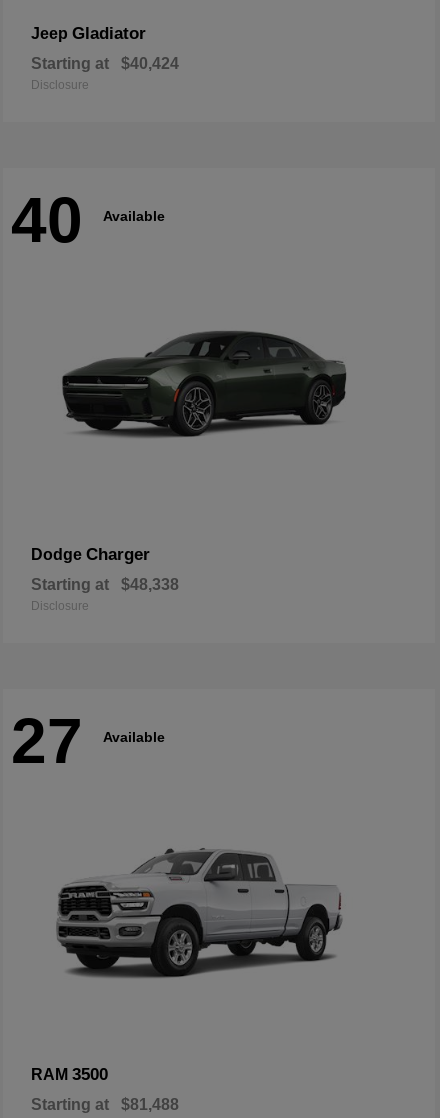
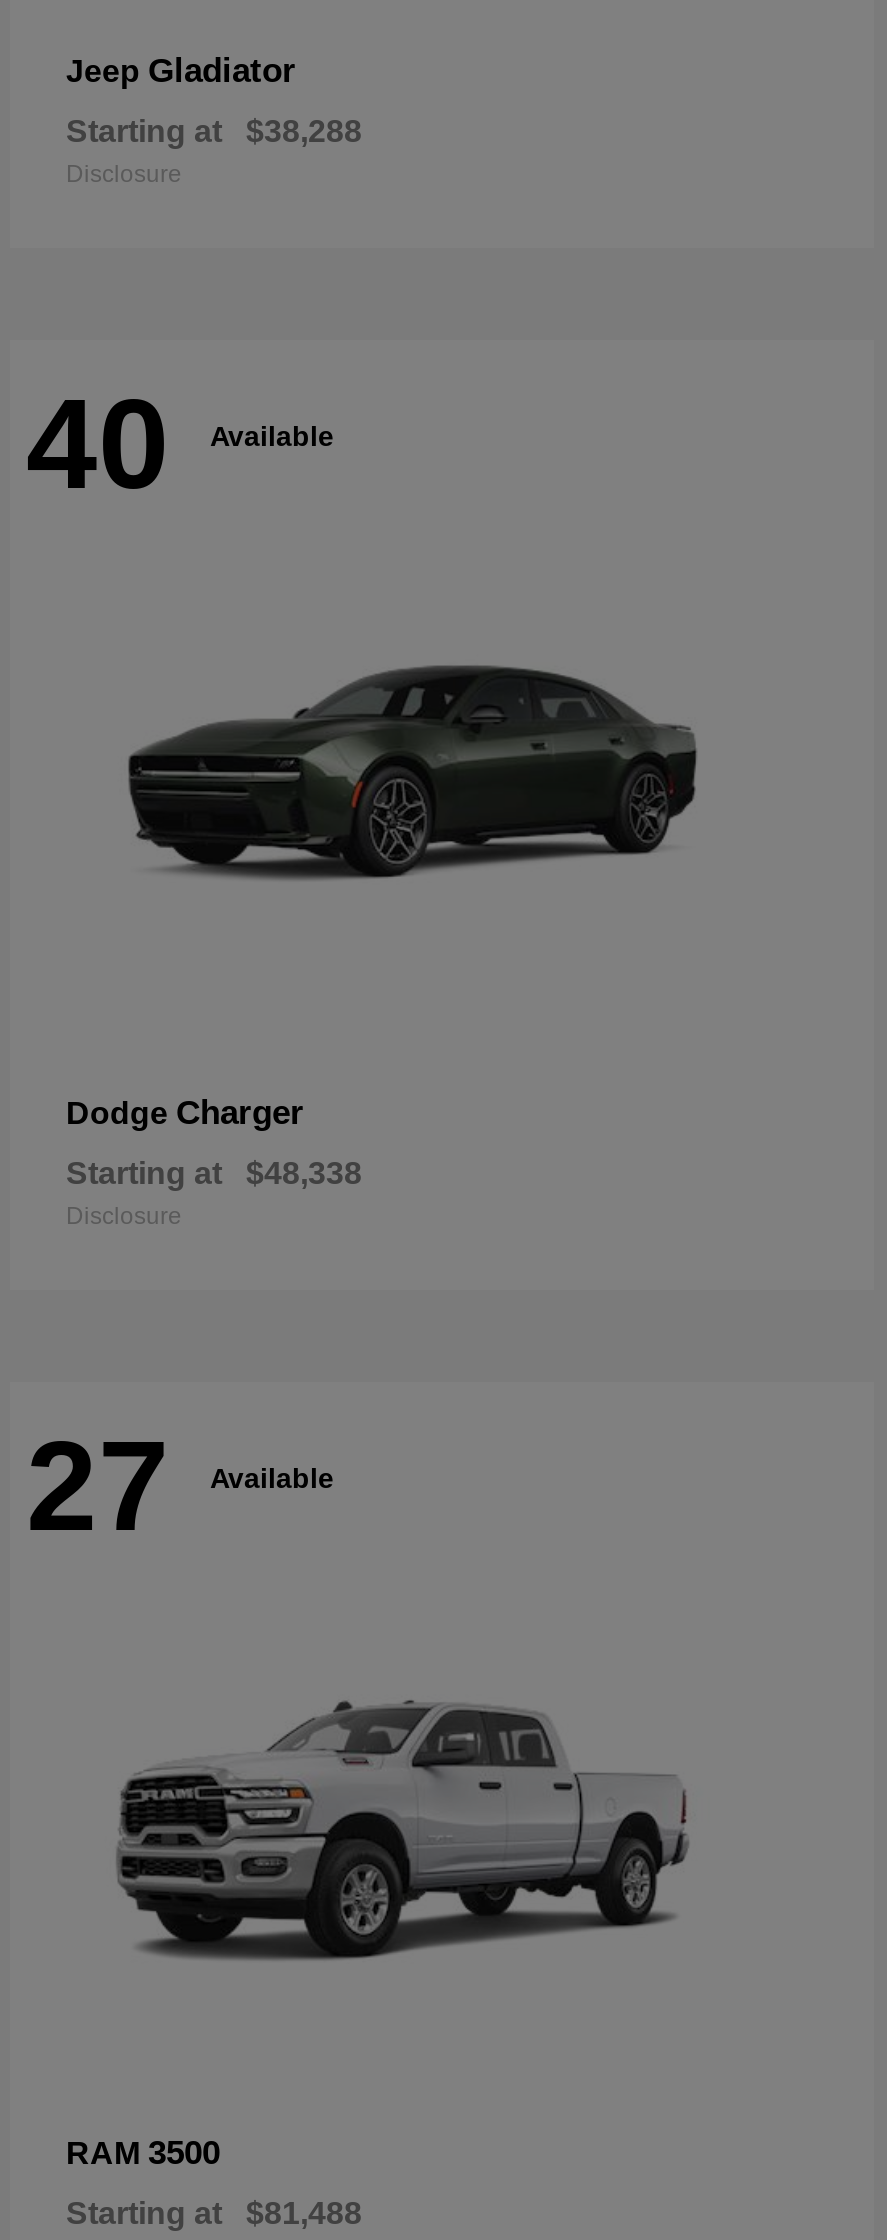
[31,55,179,72] Starting at $40,424 -> [66,114,362,148] Starting at $38,288

